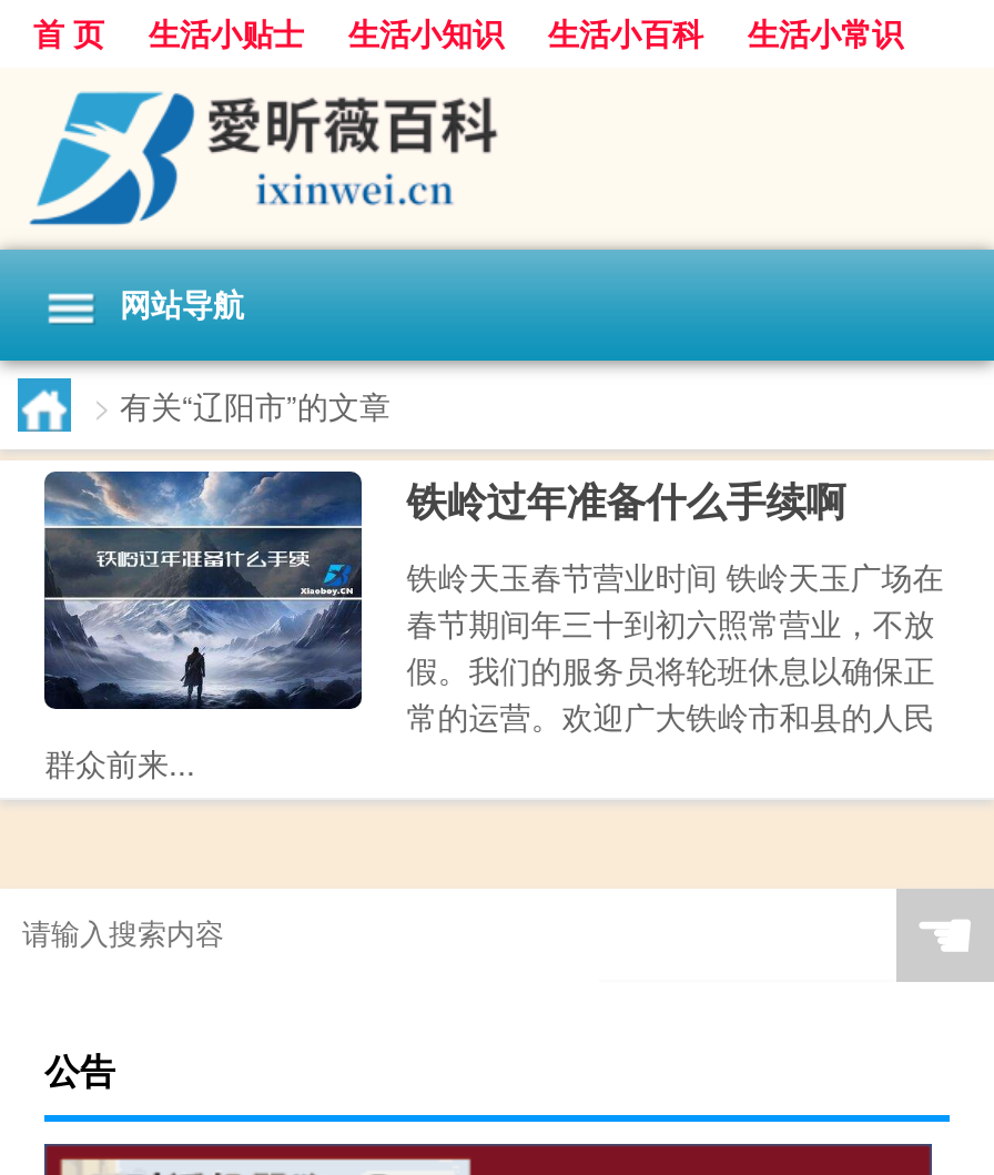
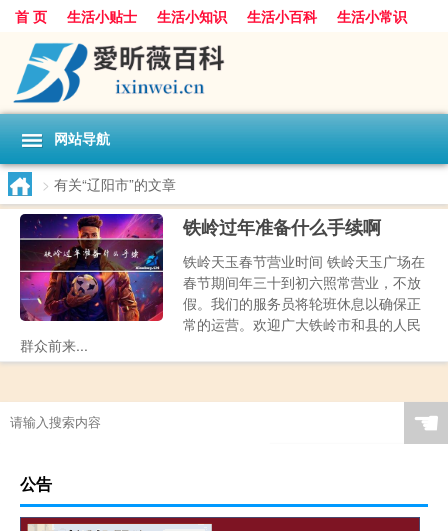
[42,469,364,711] [image] -> [19,213,164,322] [image]

